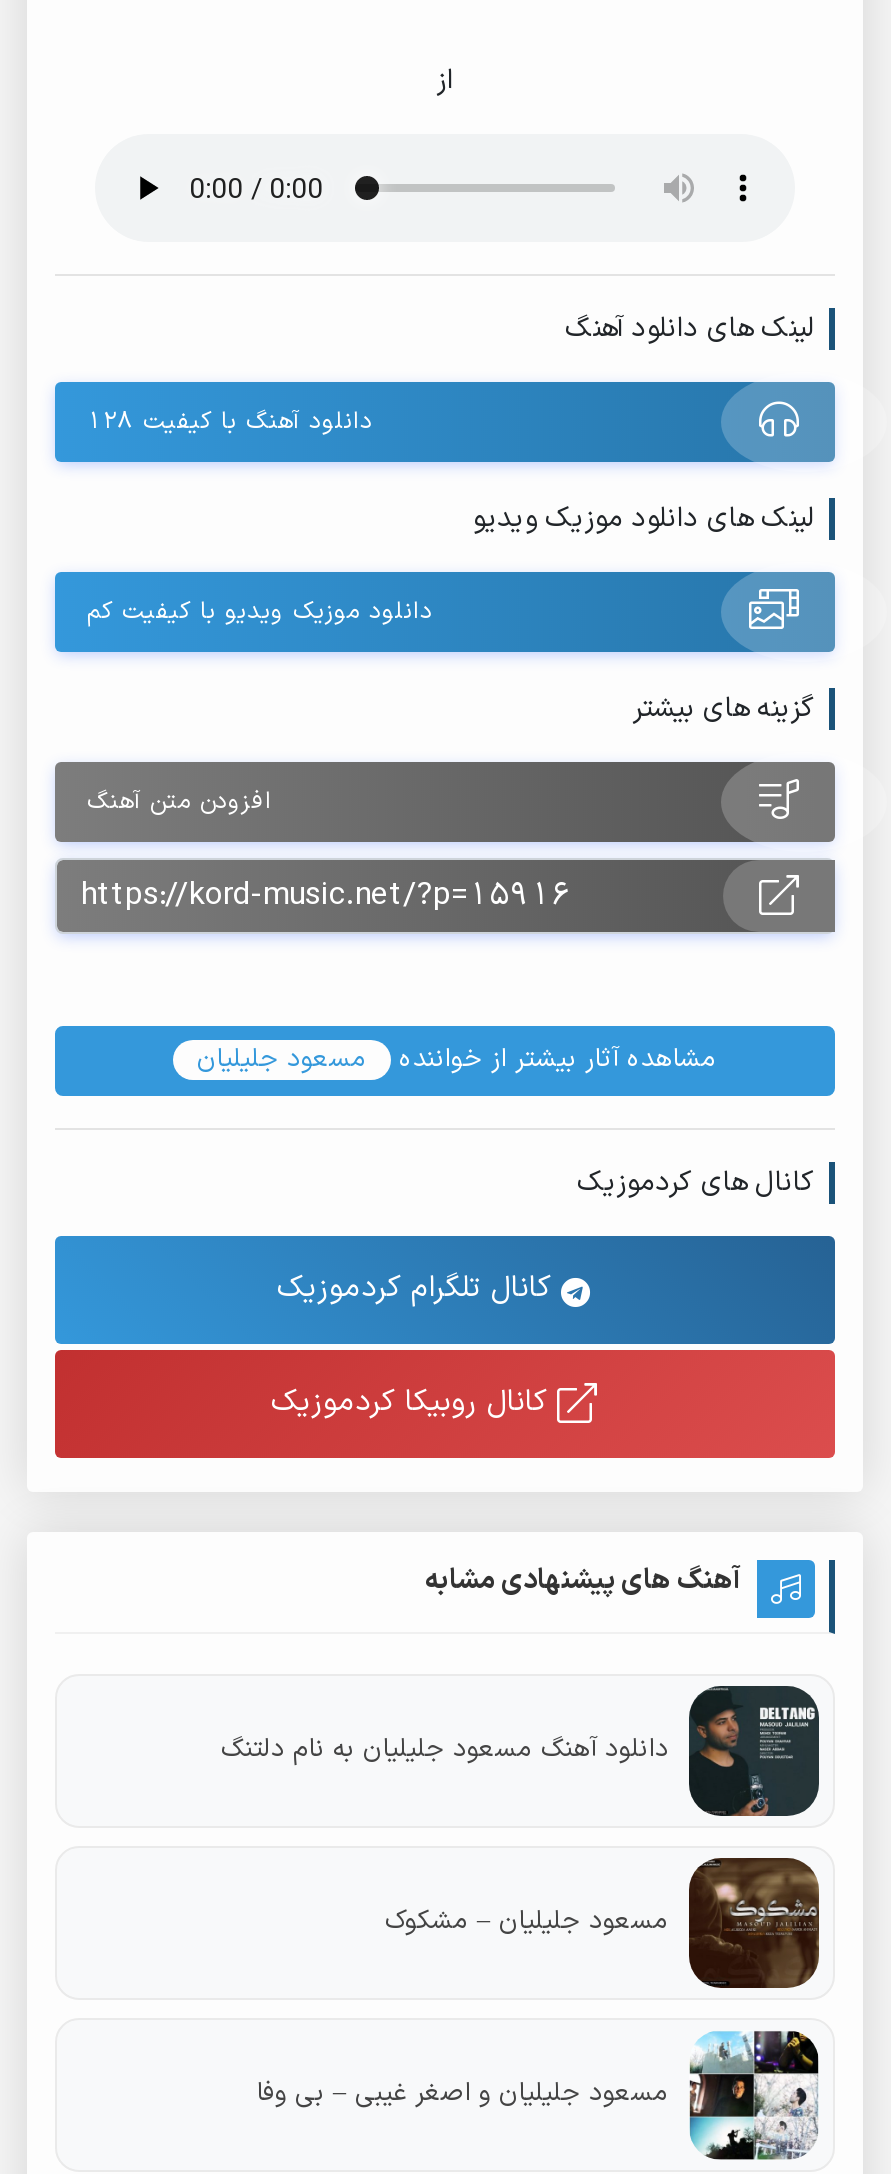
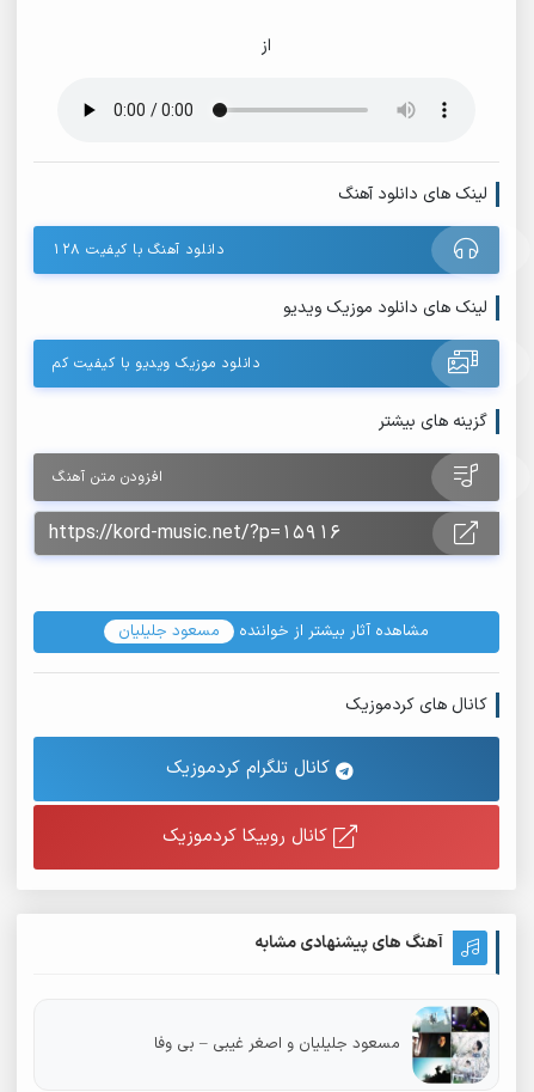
[221,1684,821,1818] [image] | دانلود آهنگ مسعود جلیلیان به نام دلتنگ -> none
[385,1856,821,1990] [image] | مسعود جلیلیان – مشکوک -> none

